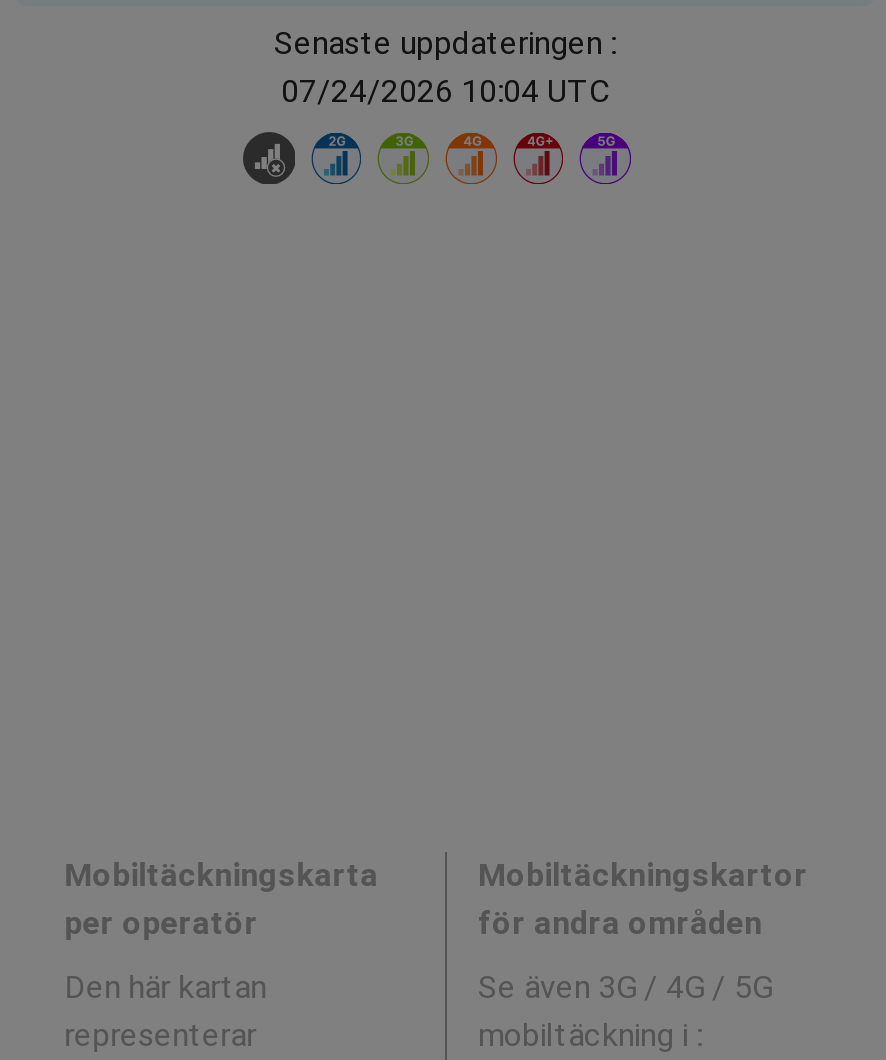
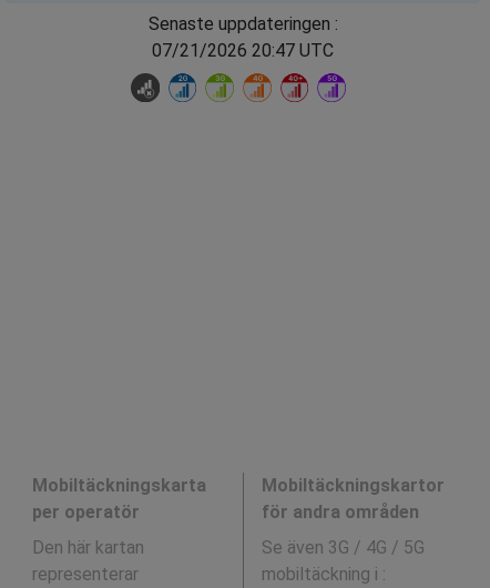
[281,73,609,111] 07/24/2026 10:04 UTC -> [152,40,334,62] 07/21/2026 20:47 UTC

